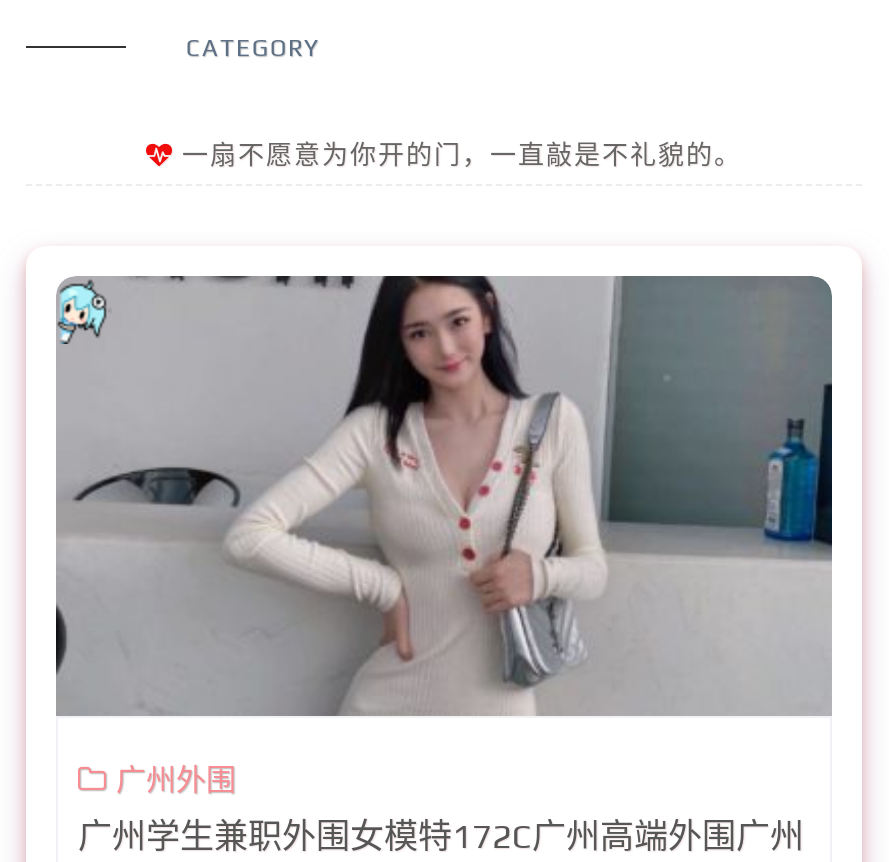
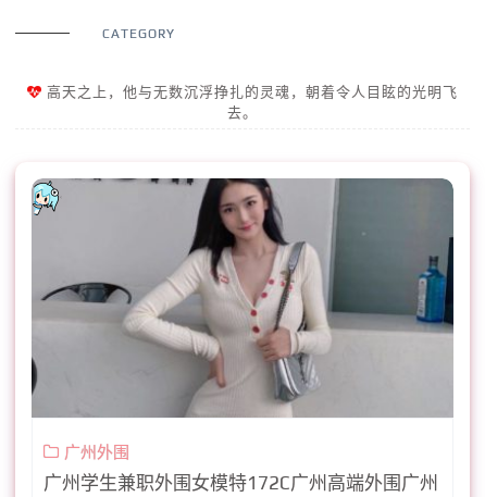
[182,140,742,170] 一扇不愿意为你开的门，一直敲是不礼貌的。 -> [47,84,458,121] 高天之上，他与无数沉浮挣扎的灵魂，朝着令人目眩的光明飞 | 去。

